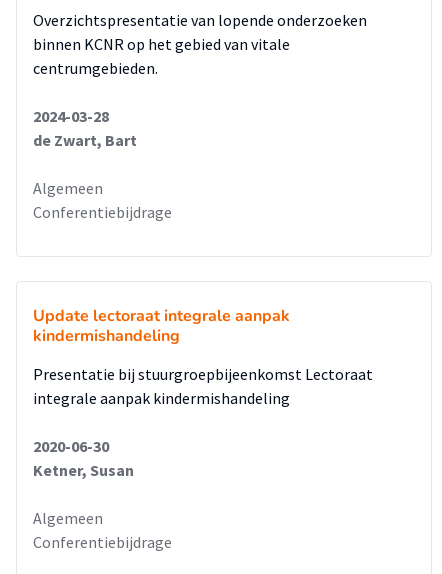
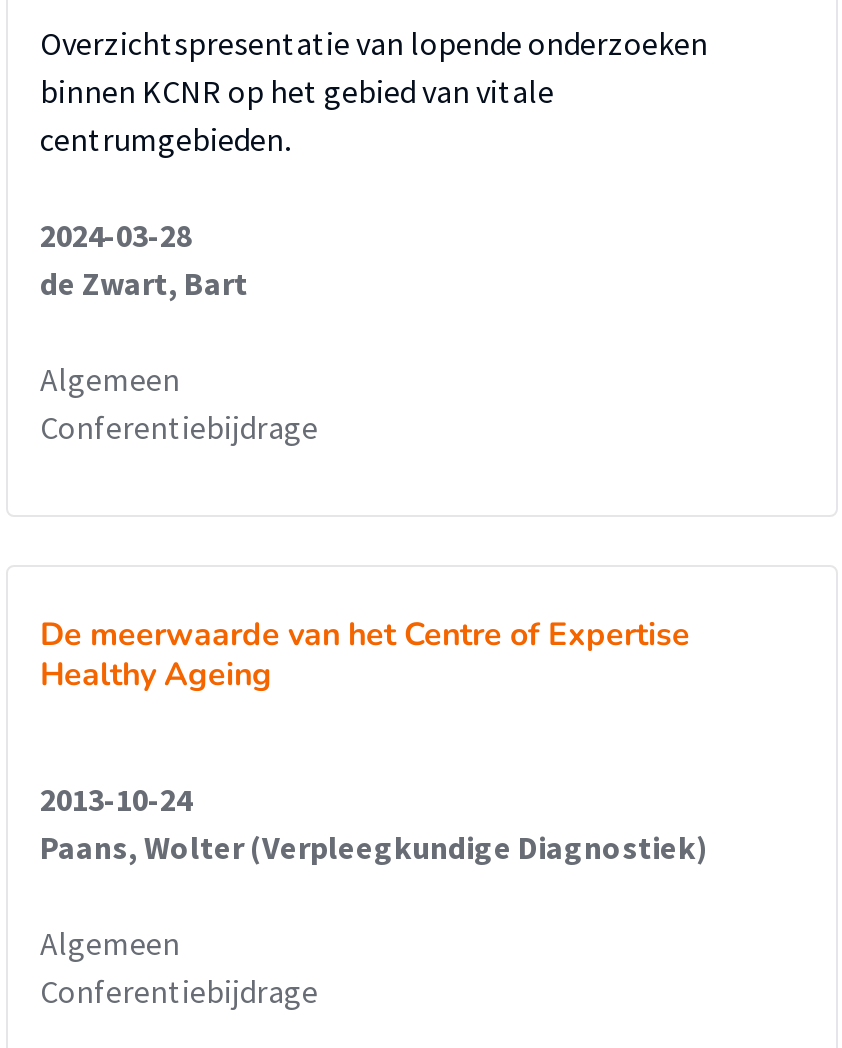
[33,305,373,480] Update lectoraat integrale aanpak | kindermishandeling | Presentatie bij stuurgroepbijeenkomst Lectoraat | integrale aanpak kindermishandeling | 2020-06-30 | Ketner, Susan -> [40,612,708,866] De meerwaarde van het Centre of Expertise | Healthy Ageing | 2013-10-24 | Paans, Wolter (Verpleegkundige Diagnostiek)

